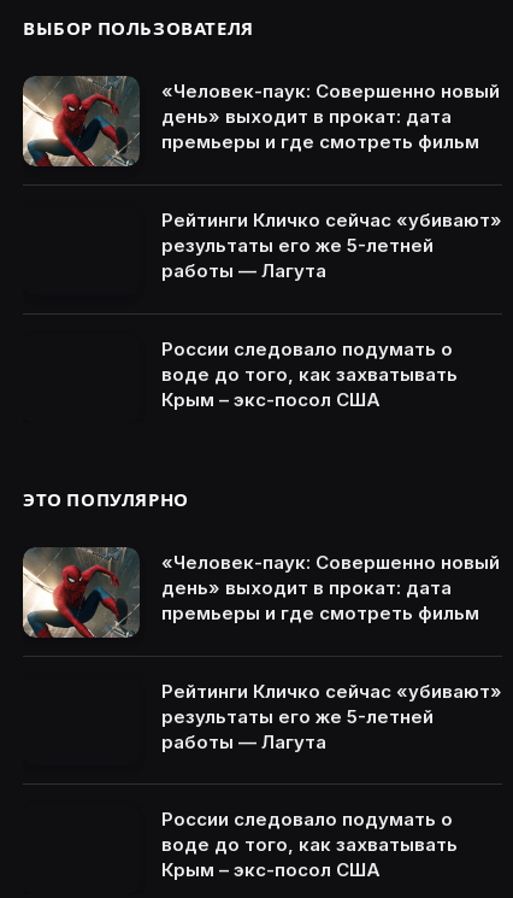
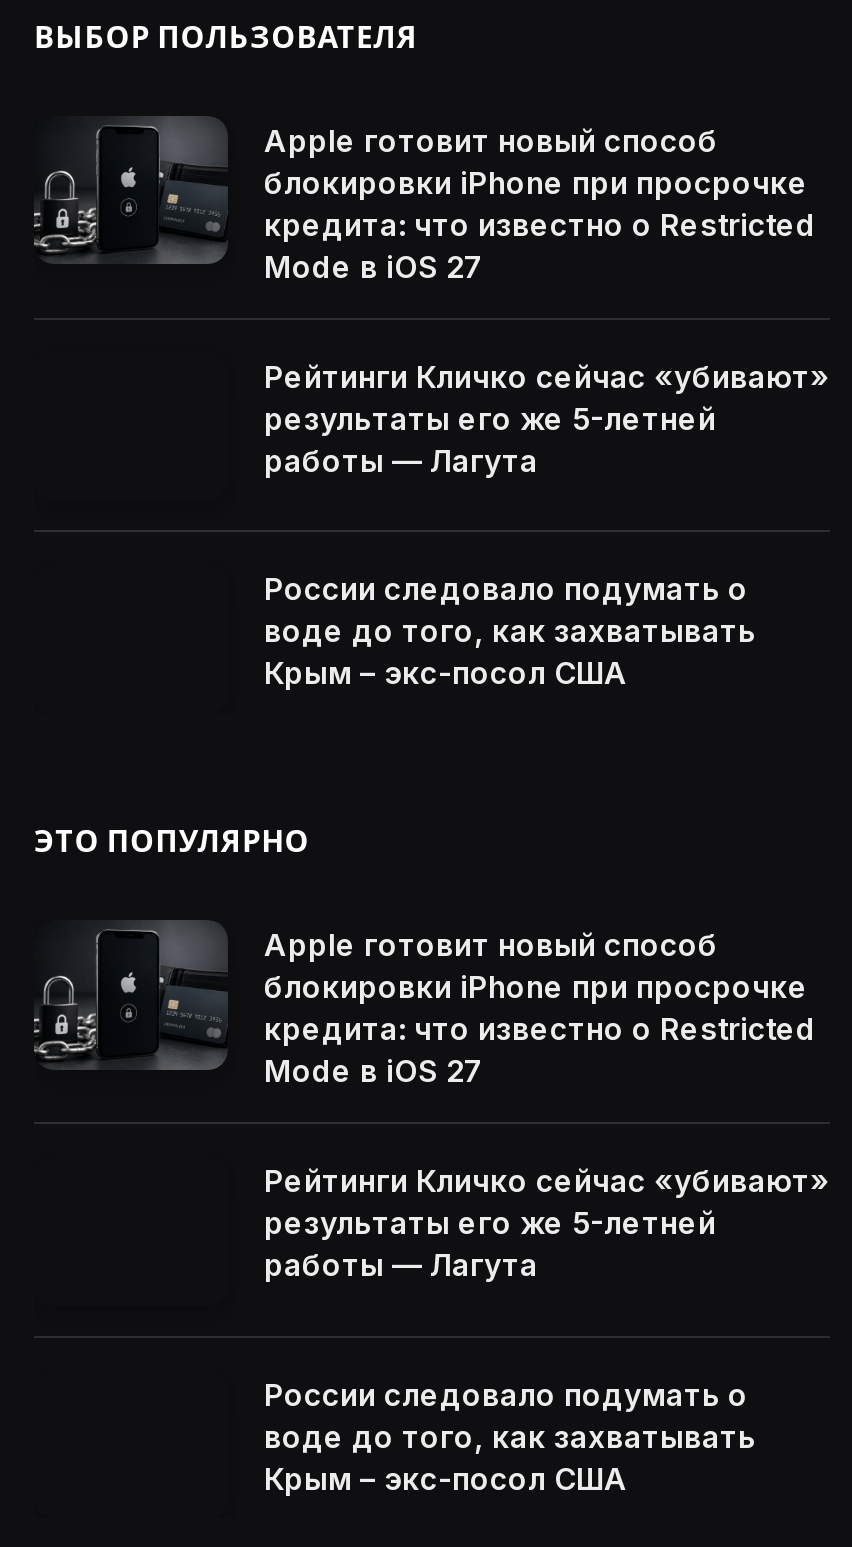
[22,76,500,168] [image] | «Человек-паук: Совершенно новый | день» выходит в прокат: дата | премьеры и где смотреть фильм -> [34,117,816,286] [image] | Apple готовит новый способ | блокировки iPhone при просрочке | кредита: что известно о Restricted | Mode в iOS 27
[22,547,500,639] [image] | «Человек-паук: Совершенно новый | день» выходит в прокат: дата | премьеры и где смотреть фильм -> [34,921,816,1090] [image] | Apple готовит новый способ | блокировки iPhone при просрочке | кредита: что известно о Restricted | Mode в iOS 27

